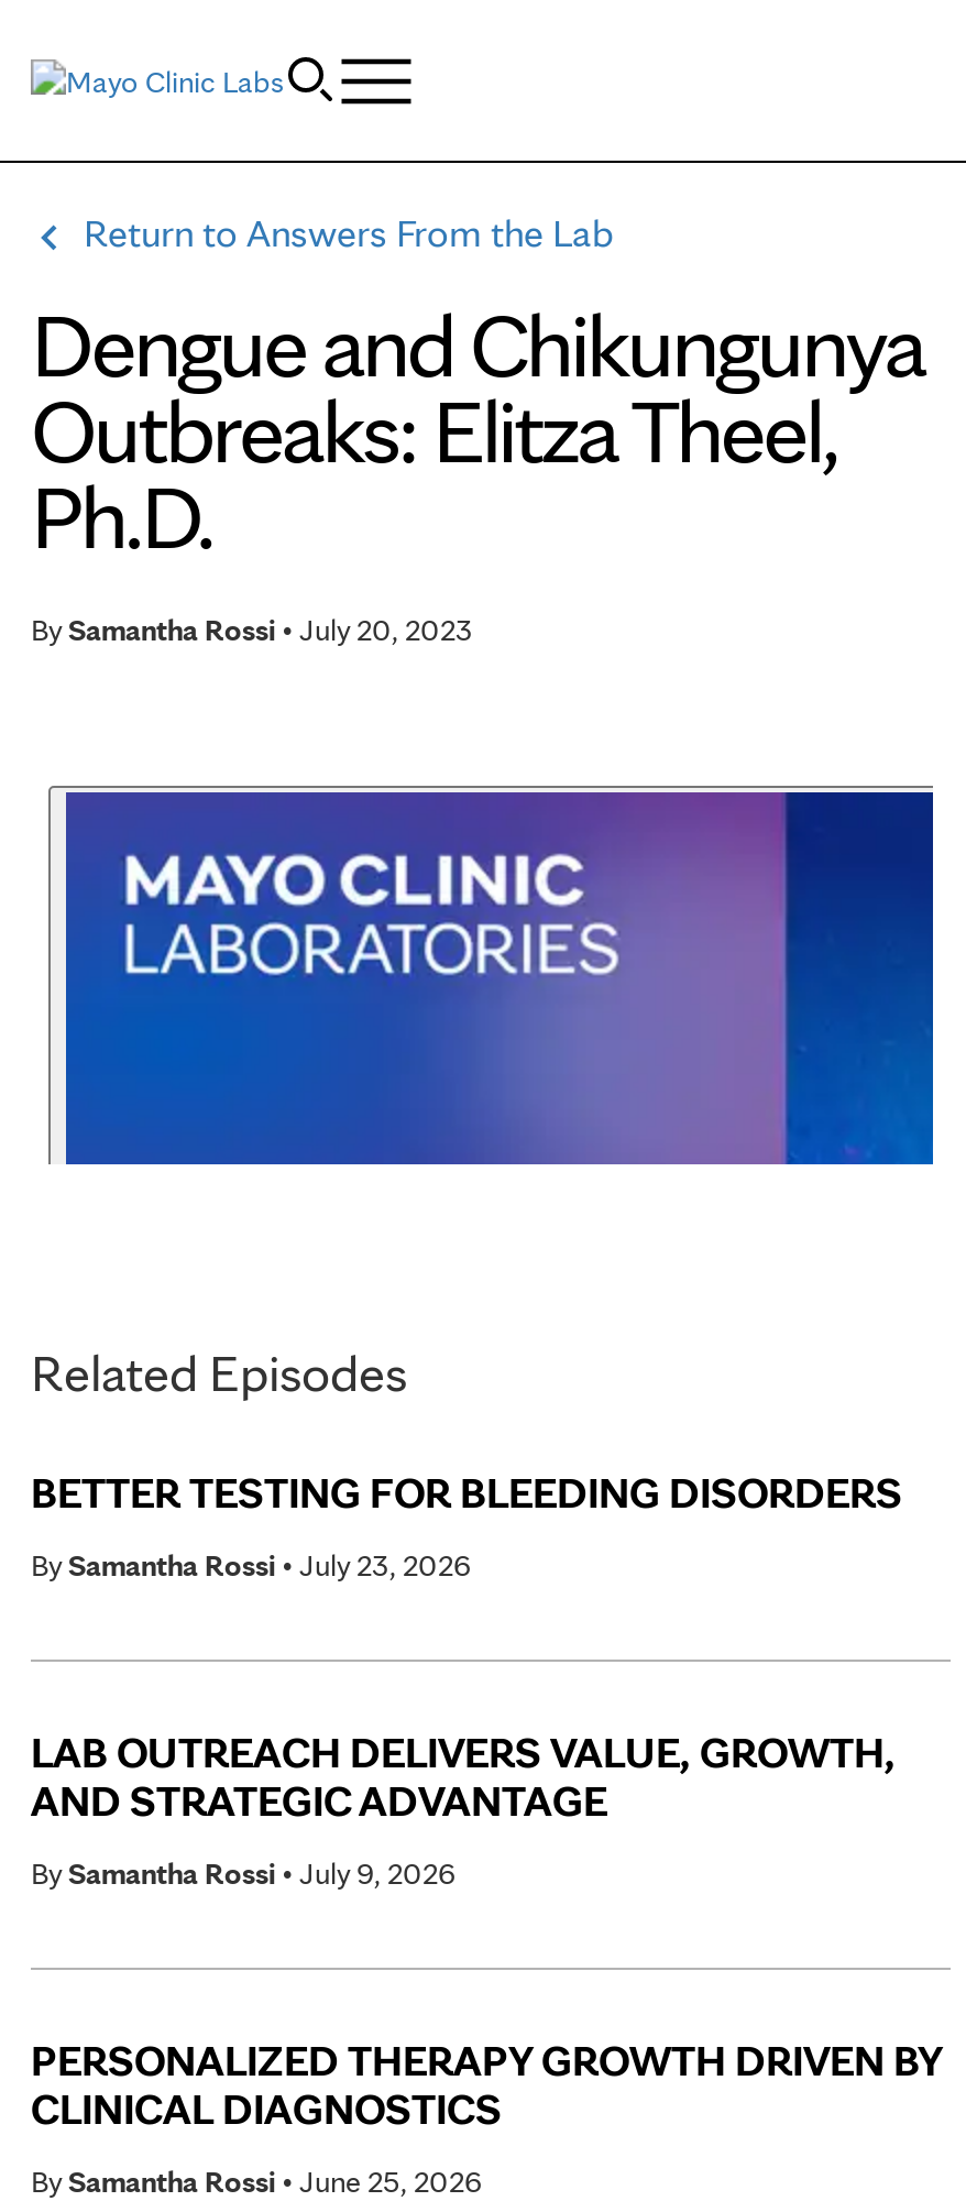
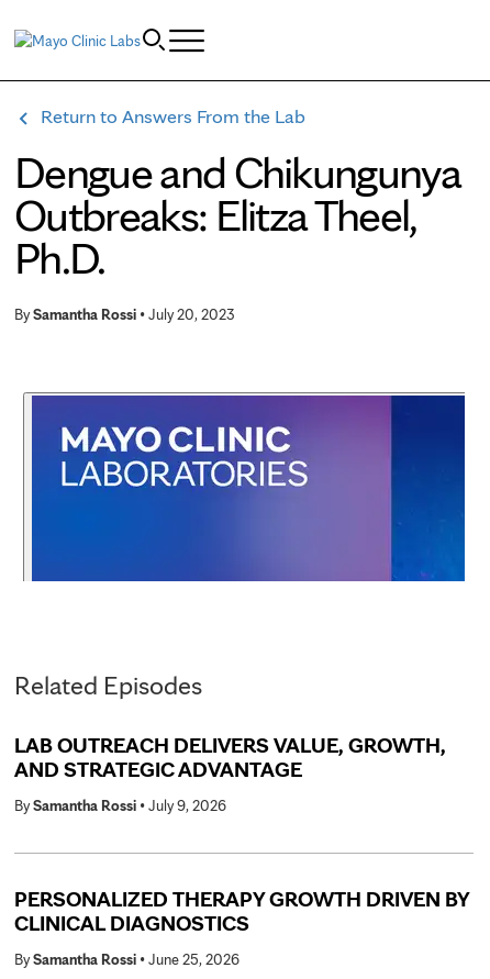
[31,1466,902,1583] BETTER TESTING FOR BLEEDING DISORDERS | By Samantha Rossi • July 23, 2026 -> none

